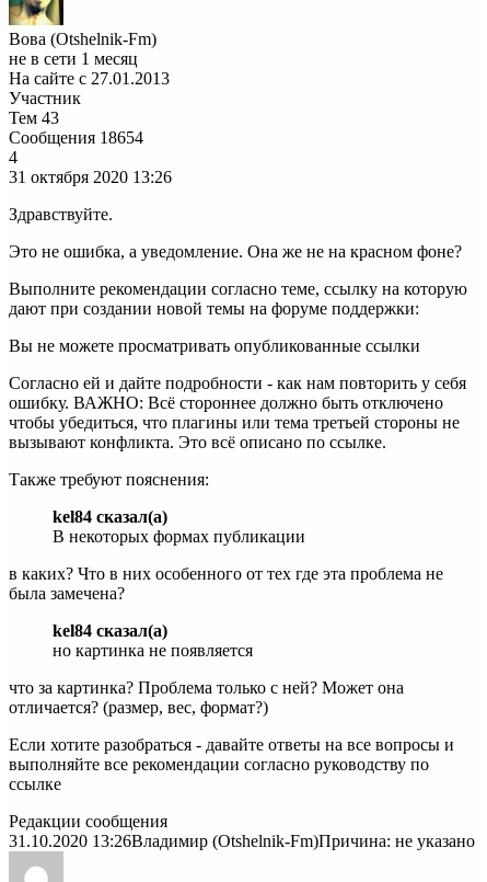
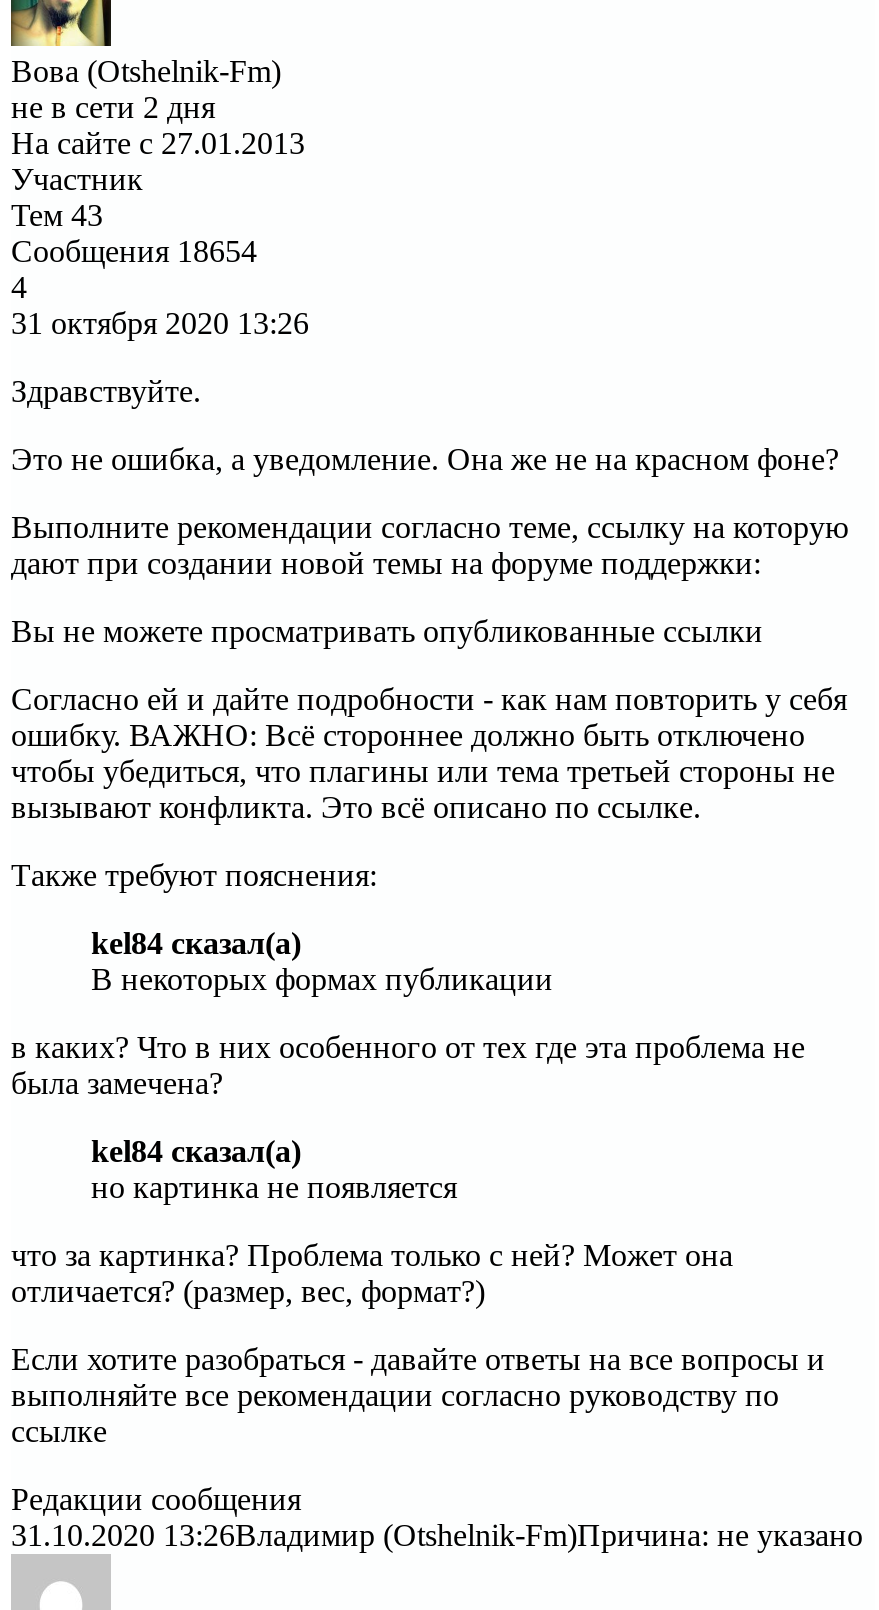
[9,49,138,68] не в сети 1 месяц -> [11,90,215,124] не в сети 2 дня

